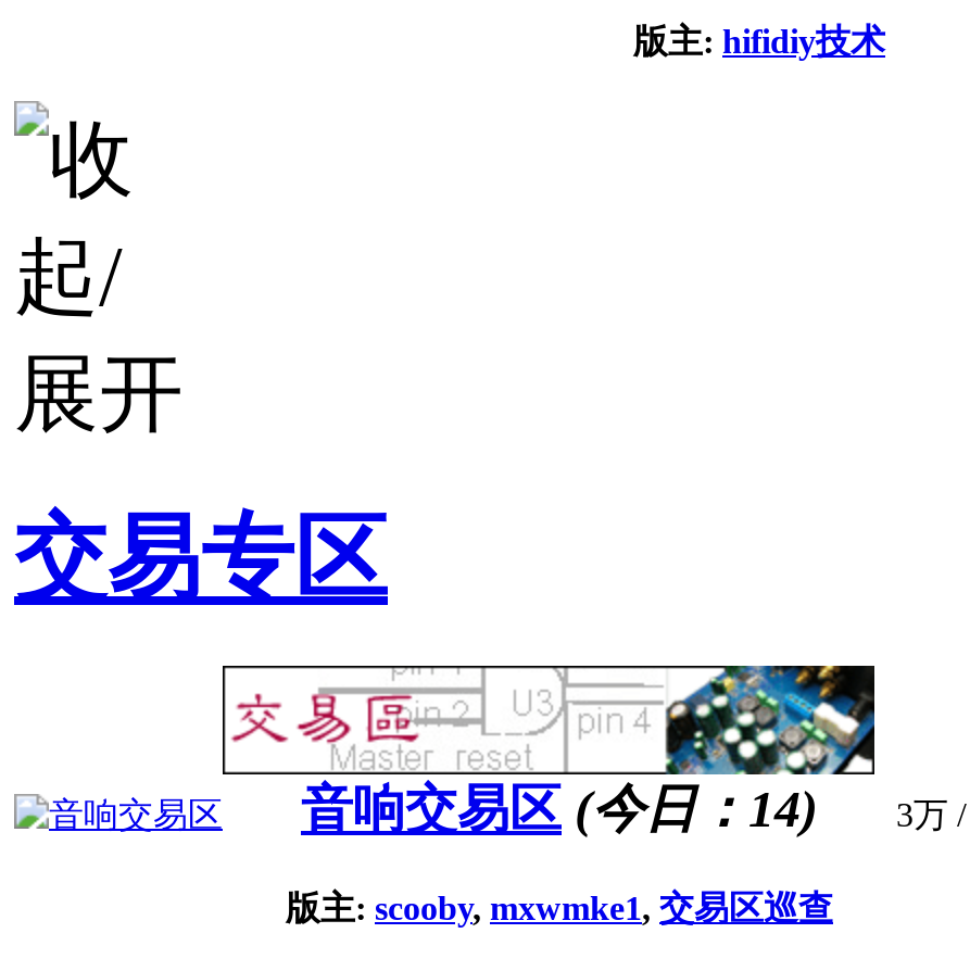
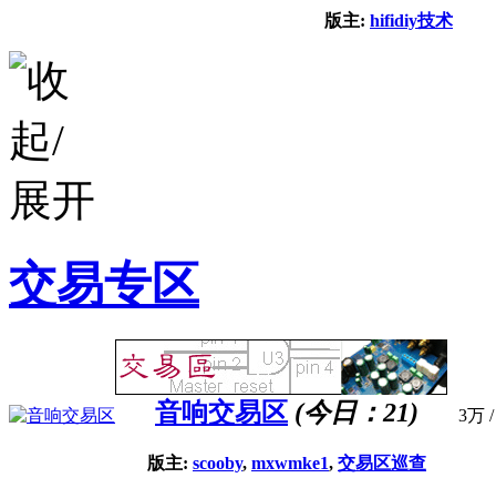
[301,781,818,838] 音响交易区 (今日：14) -> [155,398,418,427] 音响交易区 (今日：21)

